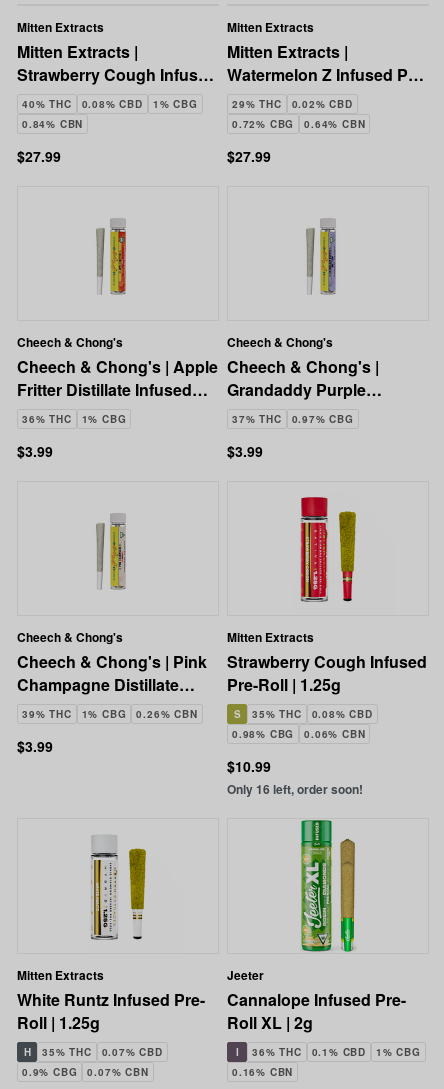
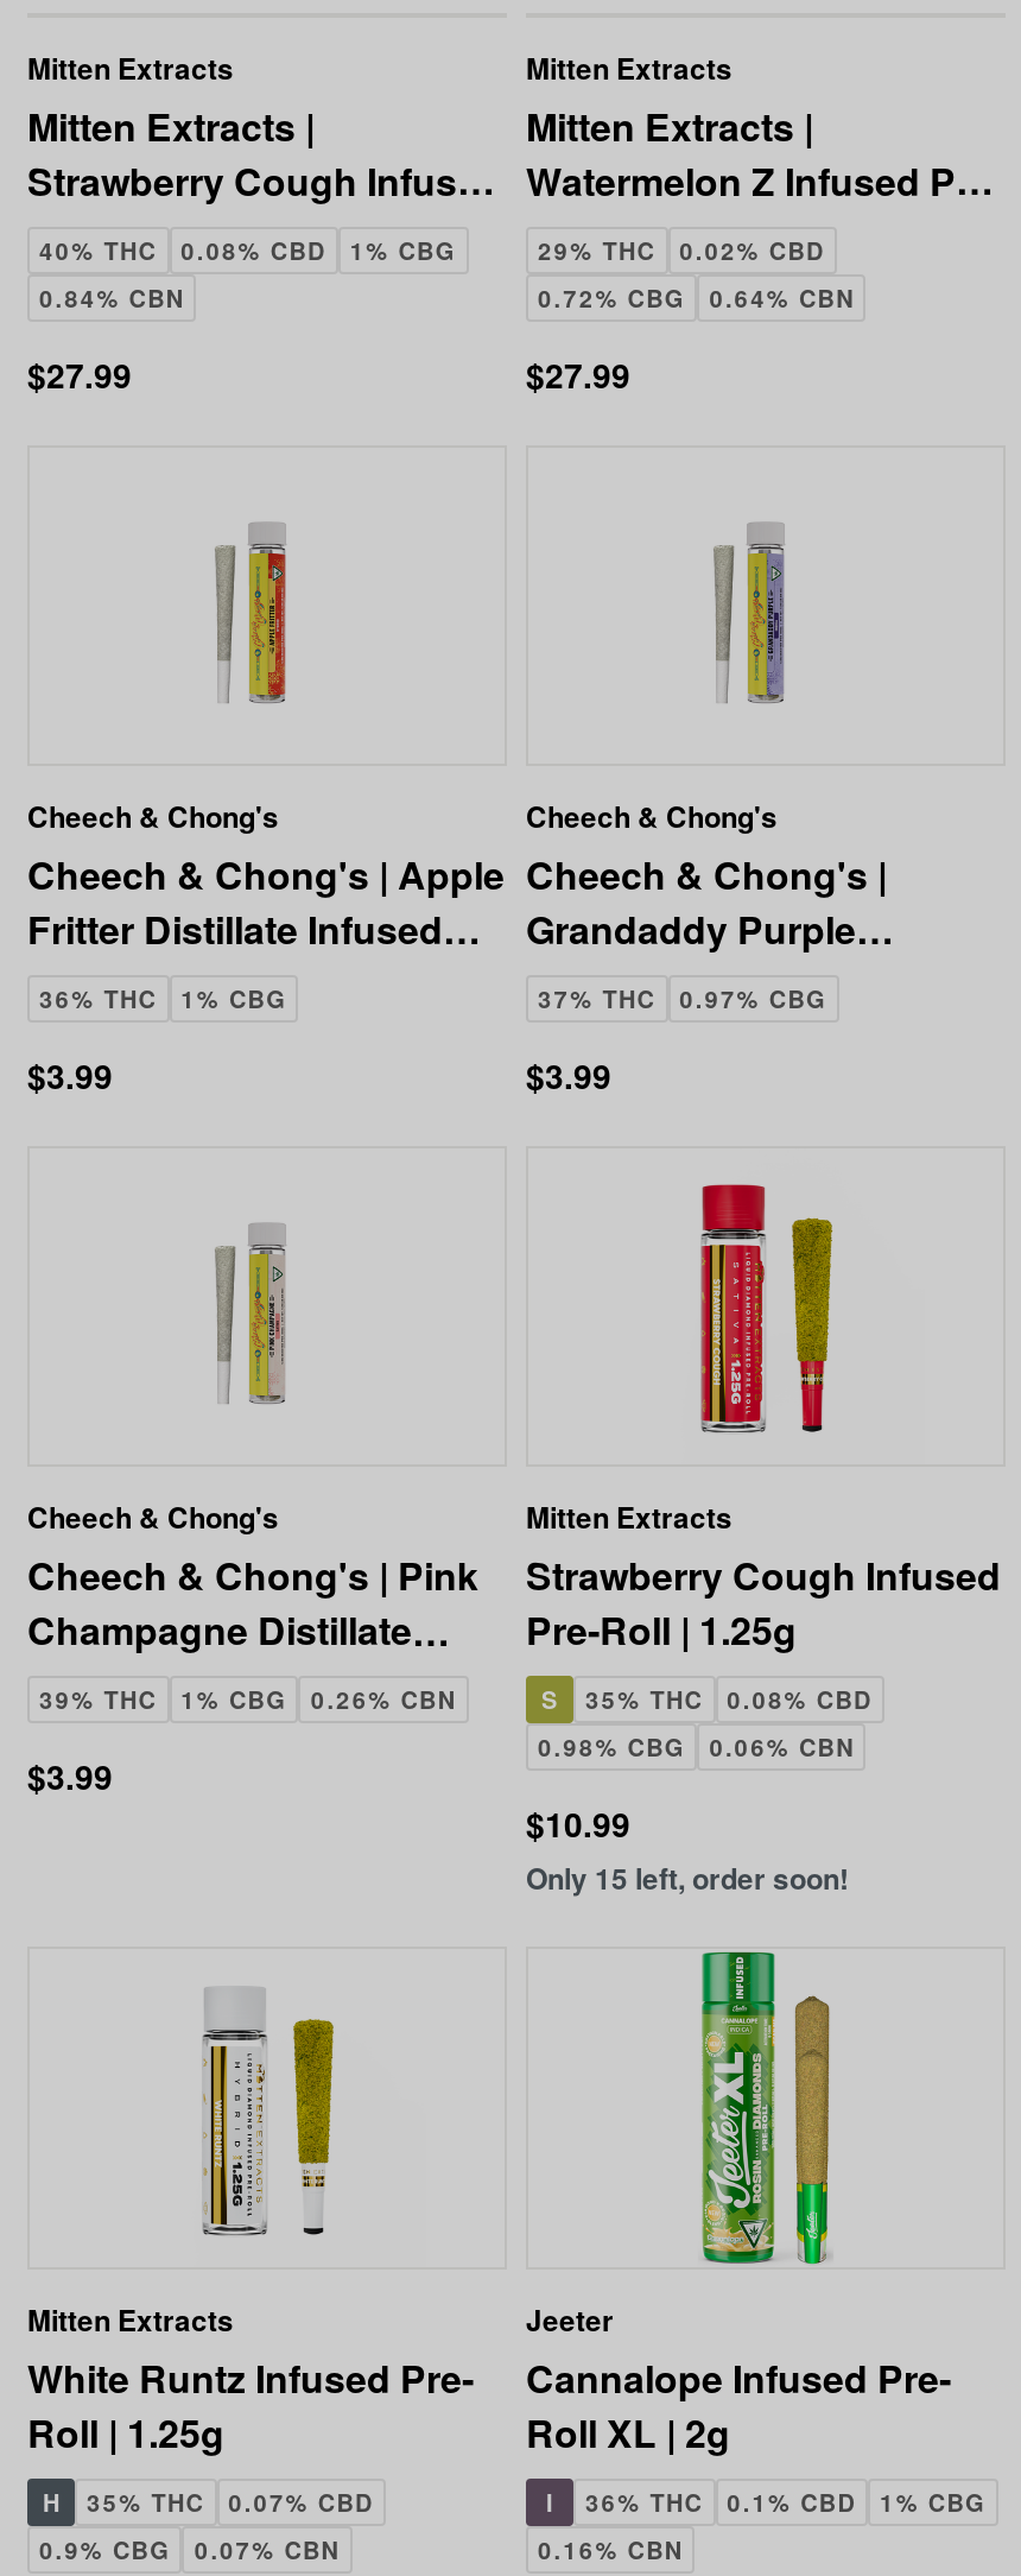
[227,780,363,798] Only 16 left, order soon! -> [526,1857,849,1900] Only 15 left, order soon!

